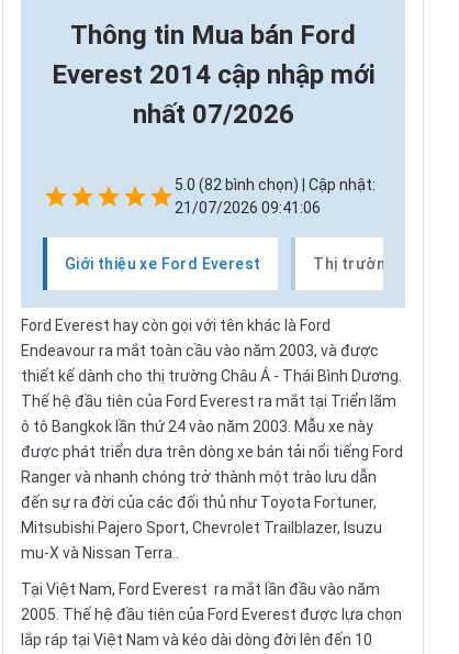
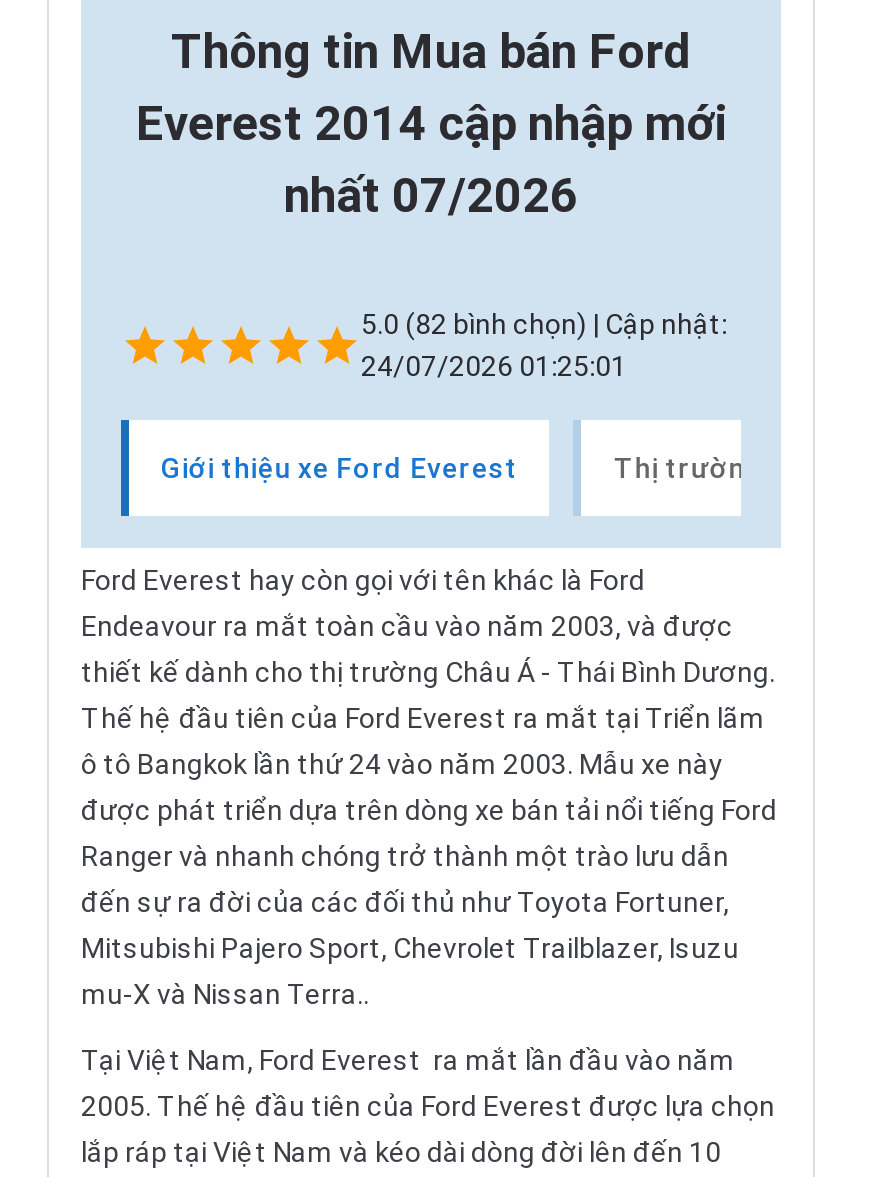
[175,199,321,217] 21/07/2026 09:41:06 -> [361,350,627,382] 24/07/2026 01:25:01

